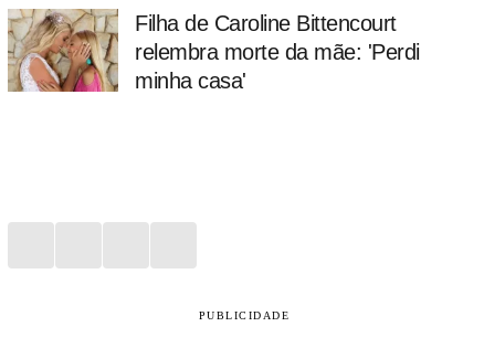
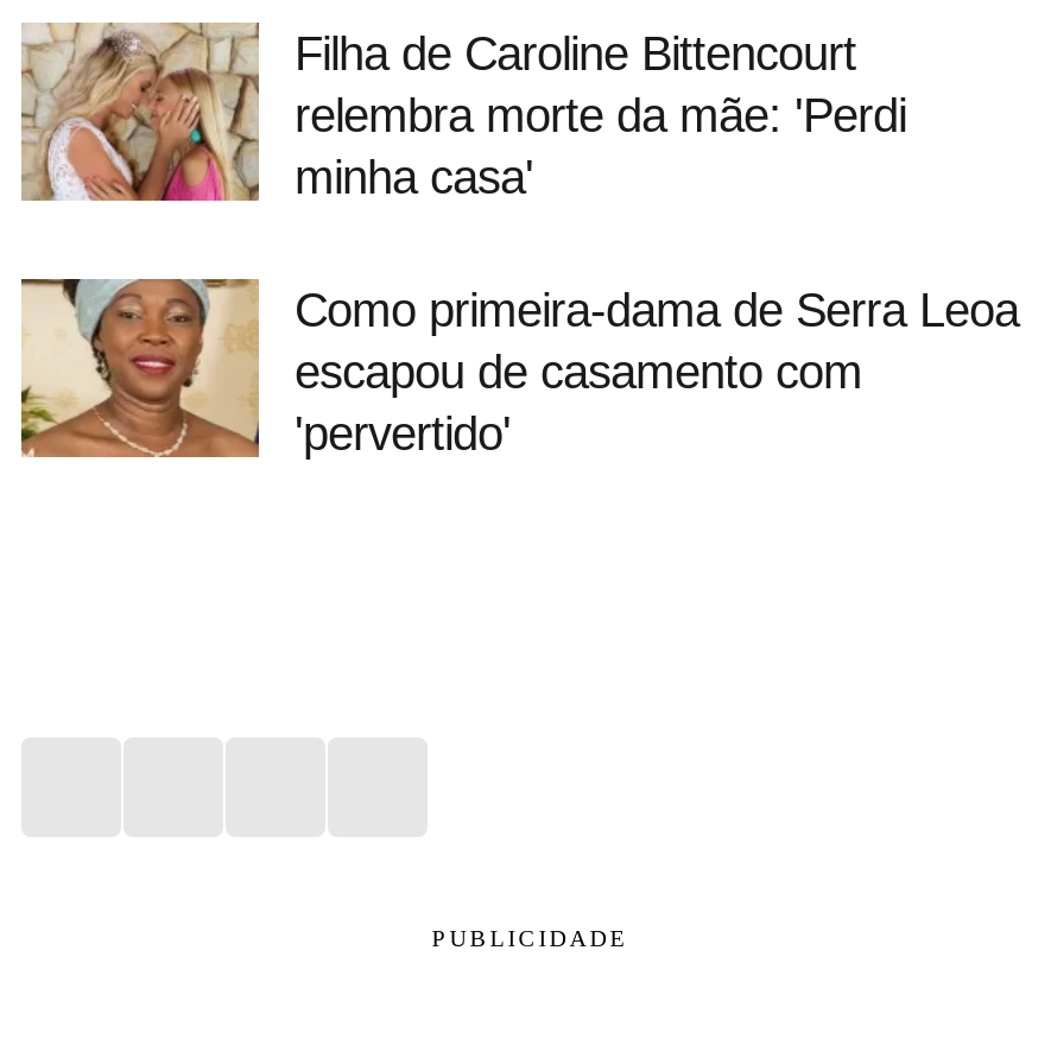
none -> [21,275,1019,461] [image] | Como primeira-dama de Serra Leoa | escapou de casamento com | 'pervertido'

